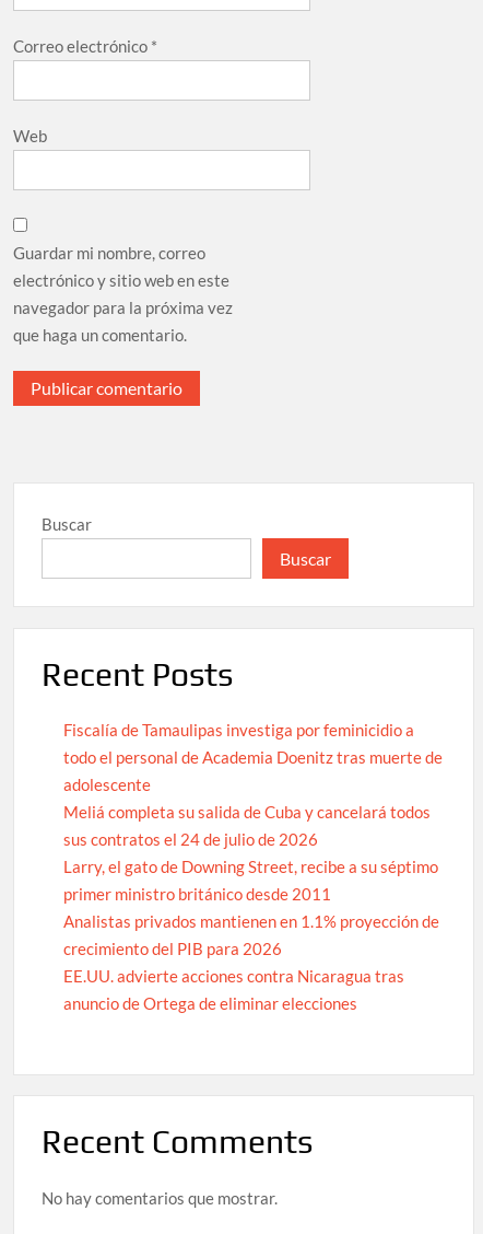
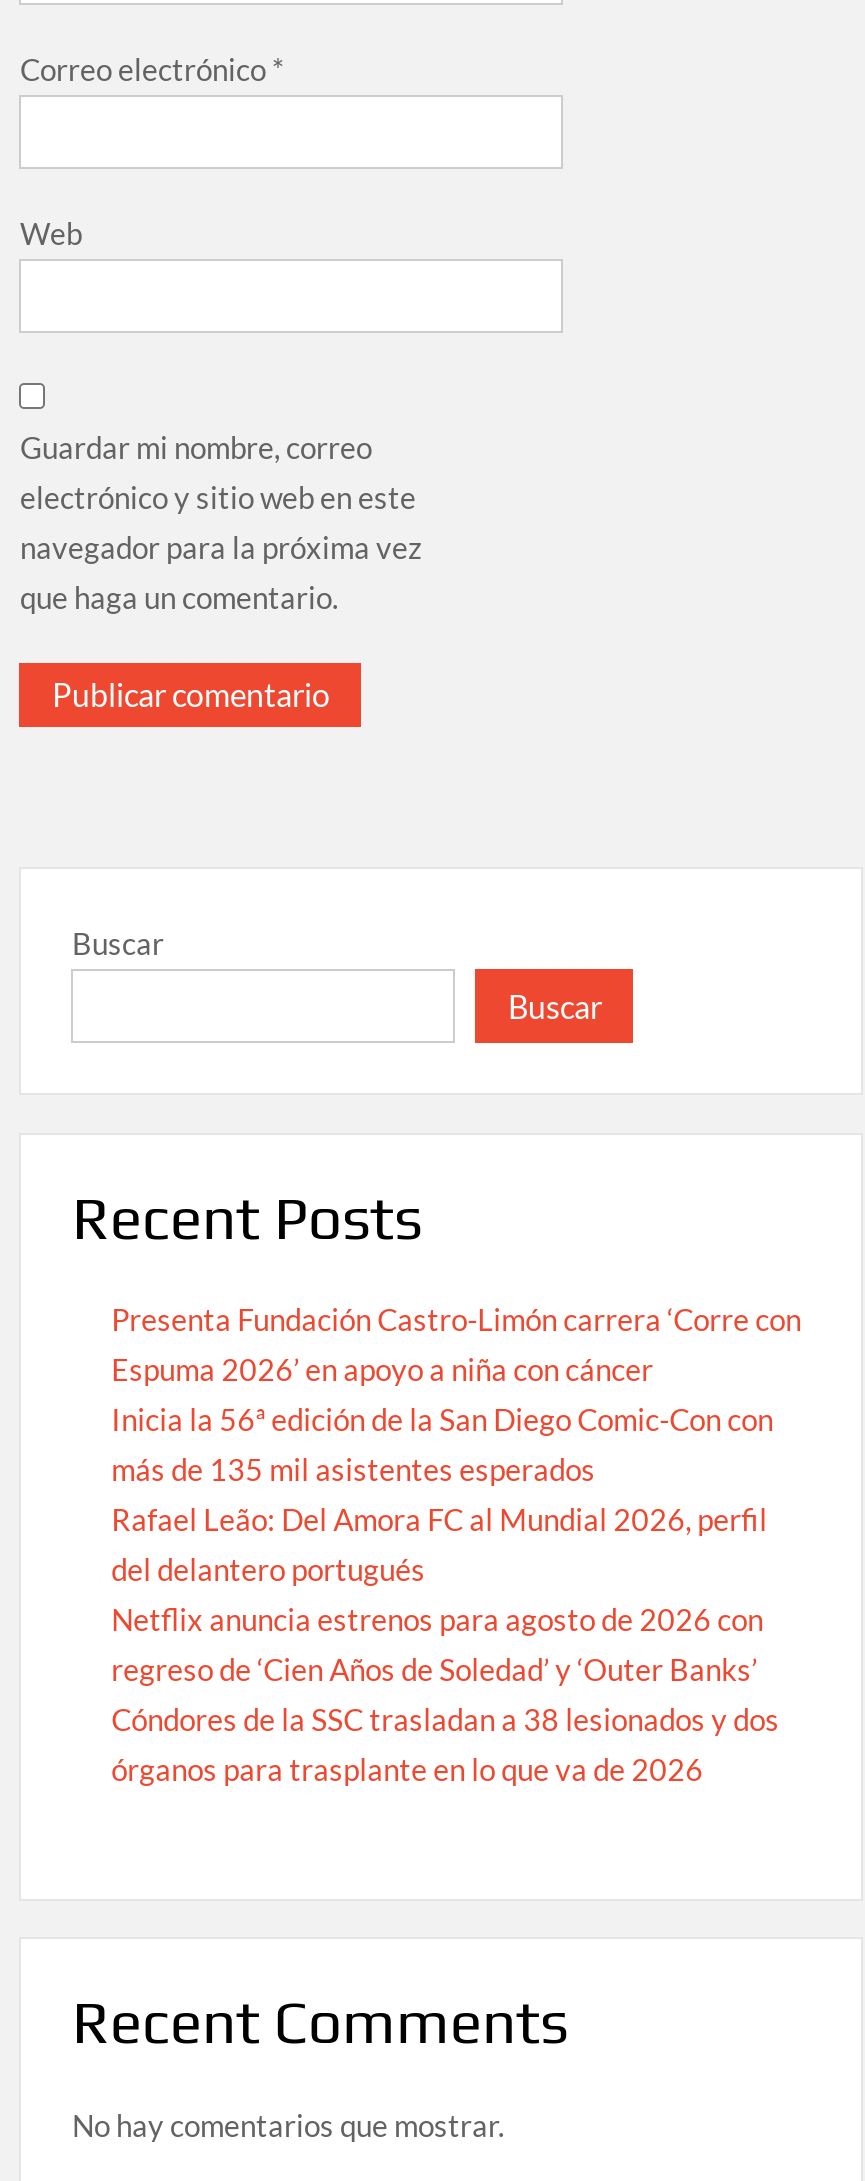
[63,720,443,1014] Fiscalía de Tamaulipas investiga por feminicidio a | todo el personal de Academia Doenitz tras muerte de | adolescente | Meliá completa su salida de Cuba y cancelará todos | sus contratos el 24 de julio de 2026 | Larry, el gato de Downing Street, recibe a su séptimo | primer ministro británico desde 2011 | Analistas privados mantienen en 1.1% proyección de | crecimiento del PIB para 2026 | EE.UU. advierte acciones contra Nicaragua tras | anuncio de Ortega de eliminar elecciones -> [111,1302,801,1788] Presenta Fundación Castro-Limón carrera ‘Corre con | Espuma 2026’ en apoyo a niña con cáncer | Inicia la 56ª edición de la San Diego Comic-Con con | más de 135 mil asistentes esperados | Rafael Leão: Del Amora FC al Mundial 2026, perfil | del delantero portugués | Netflix anuncia estrenos para agosto de 2026 con | regreso de ‘Cien Años de Soledad’ y ‘Outer Banks’ | Cóndores de la SSC trasladan a 38 lesionados y dos | órganos para trasplante en lo que va de 2026

